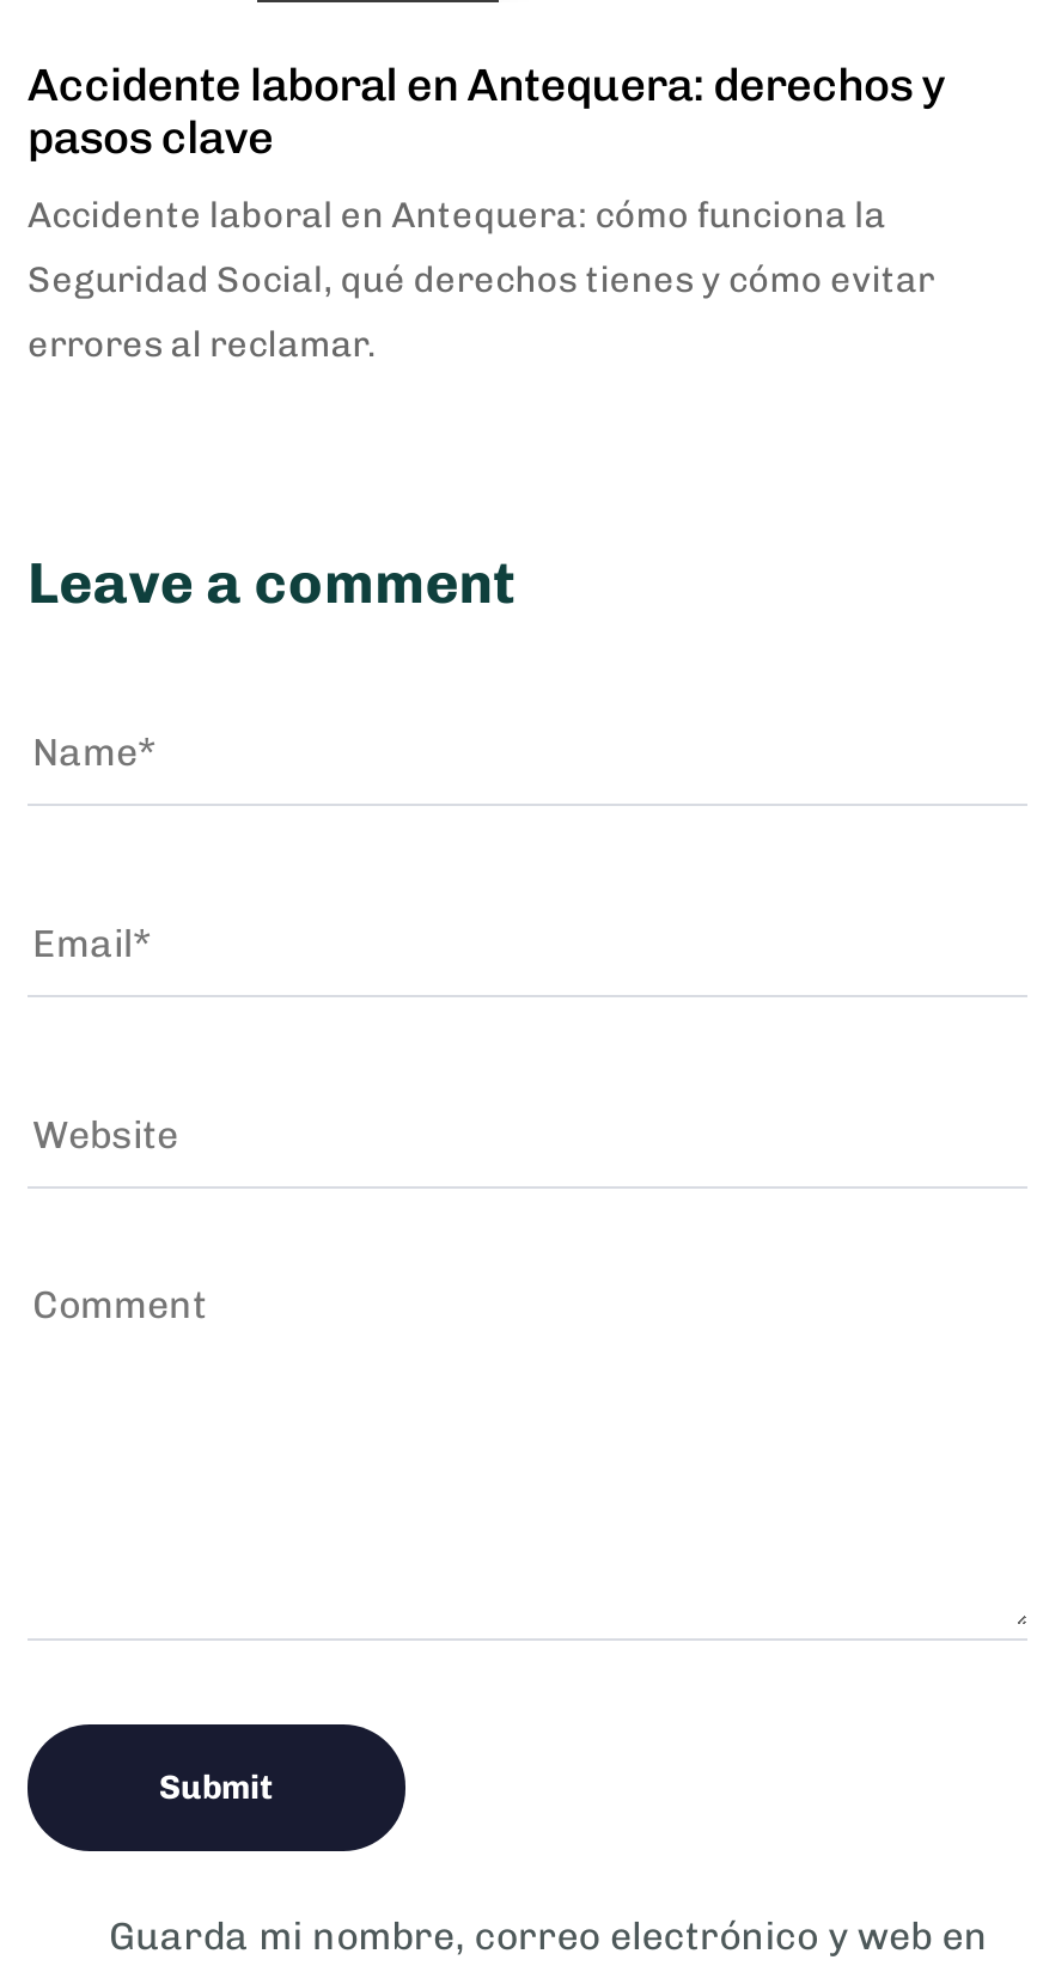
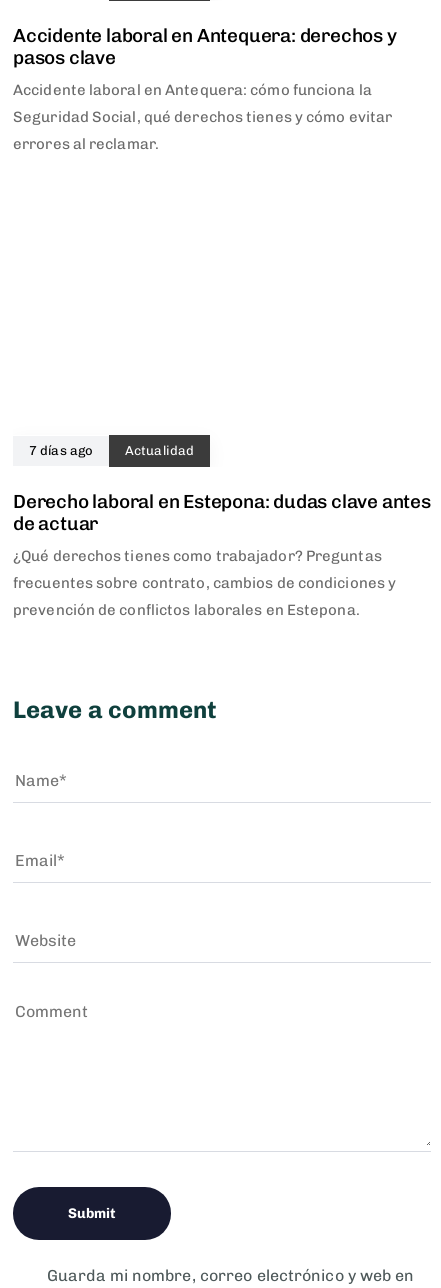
none -> [13,443,431,619] 7 días ago | Actualidad | Derecho laboral en Estepona: dudas clave antes | de actuar | ¿Qué derechos tienes como trabajador? Preguntas | frecuentes sobre contrato, cambios de condiciones y | prevención de conflictos laborales en Estepona.

